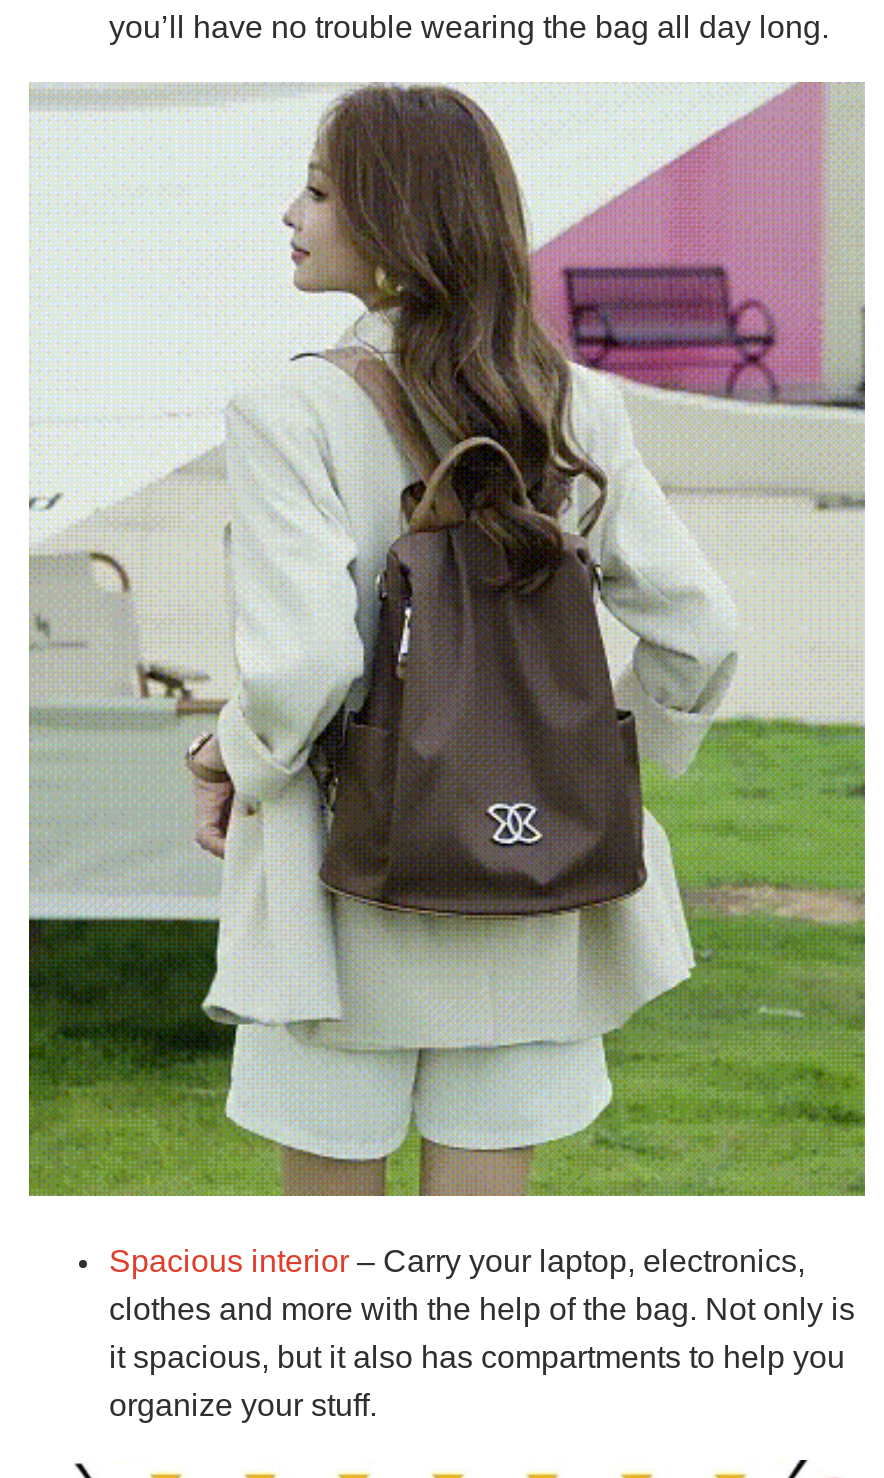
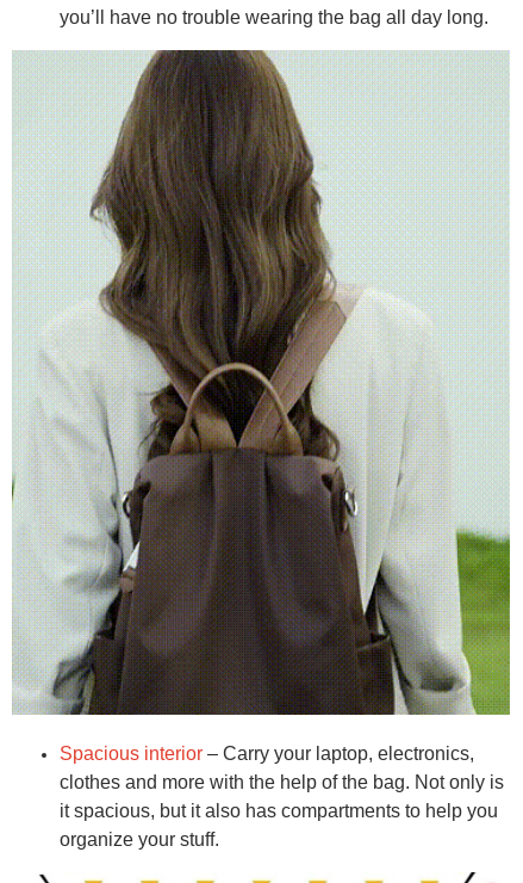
[27,82,867,1198] [image] -> [12,49,510,716] [image]

